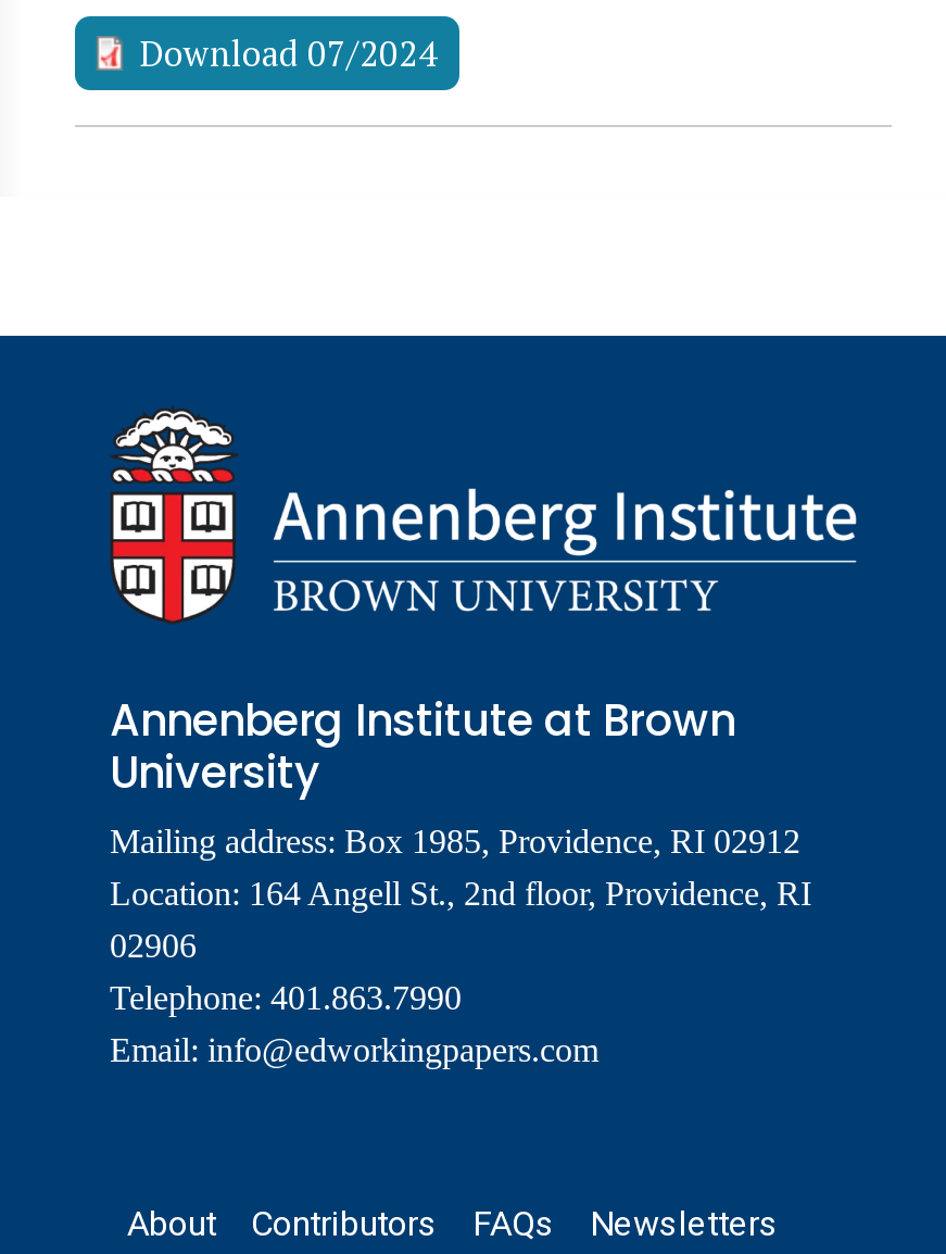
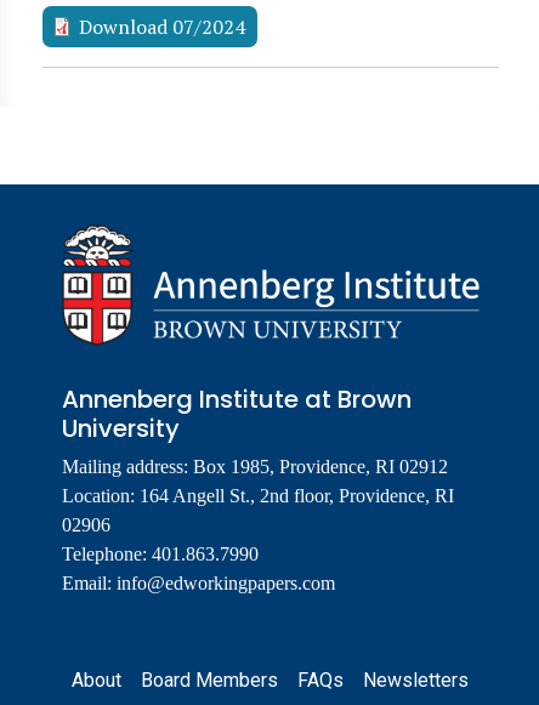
[251,1203,438,1244] Contributors -> [141,669,278,692] Board Members

